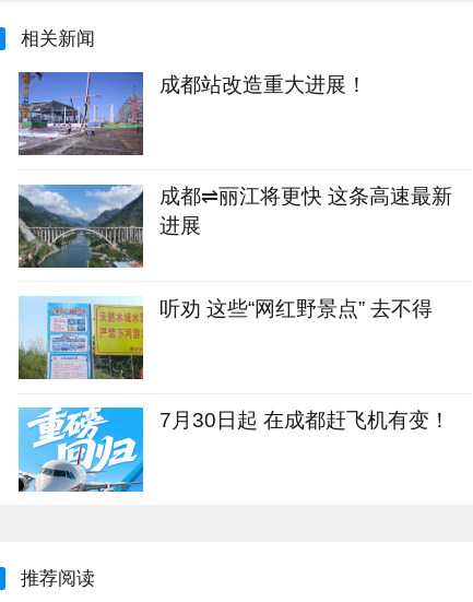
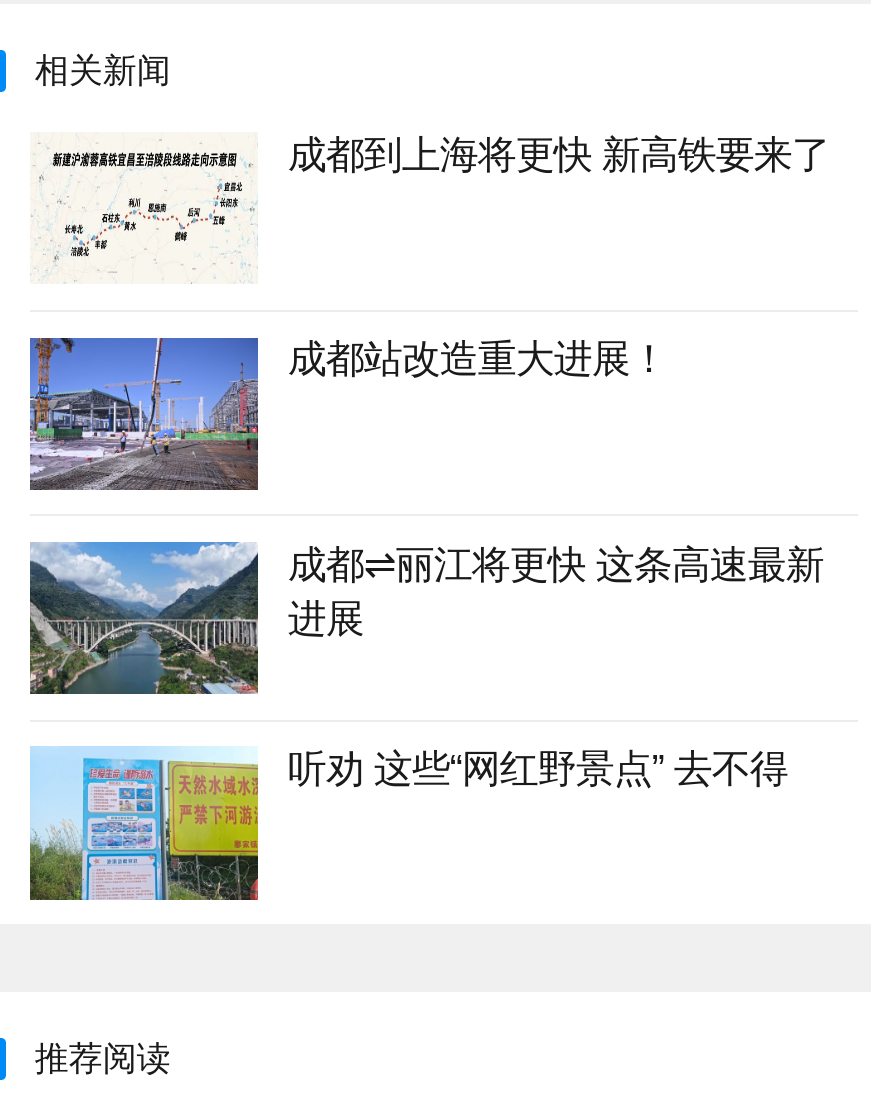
none -> [34,132,830,284] [image] | 成都到上海将更快 新高铁要来了
moved [16,70,432,320] -> [26,334,788,790]: [image] | 成都站改造重大进展！ | 进展 | 听劝 这些“网红野景点” 去不得
moved [17,296,145,382] -> [28,746,262,904]: [image]
[17,406,450,493] [image] | 7月30日起 在成都赶飞机有变！ -> none

